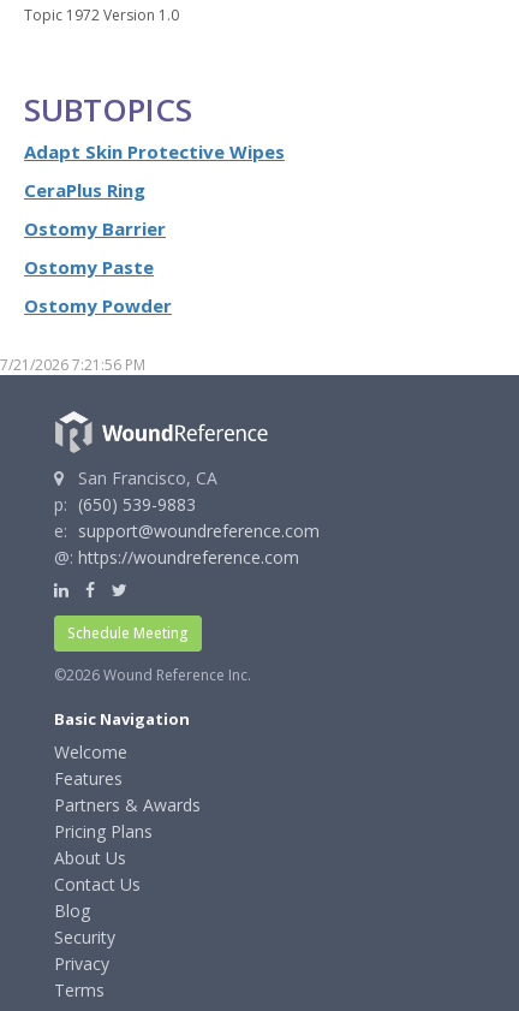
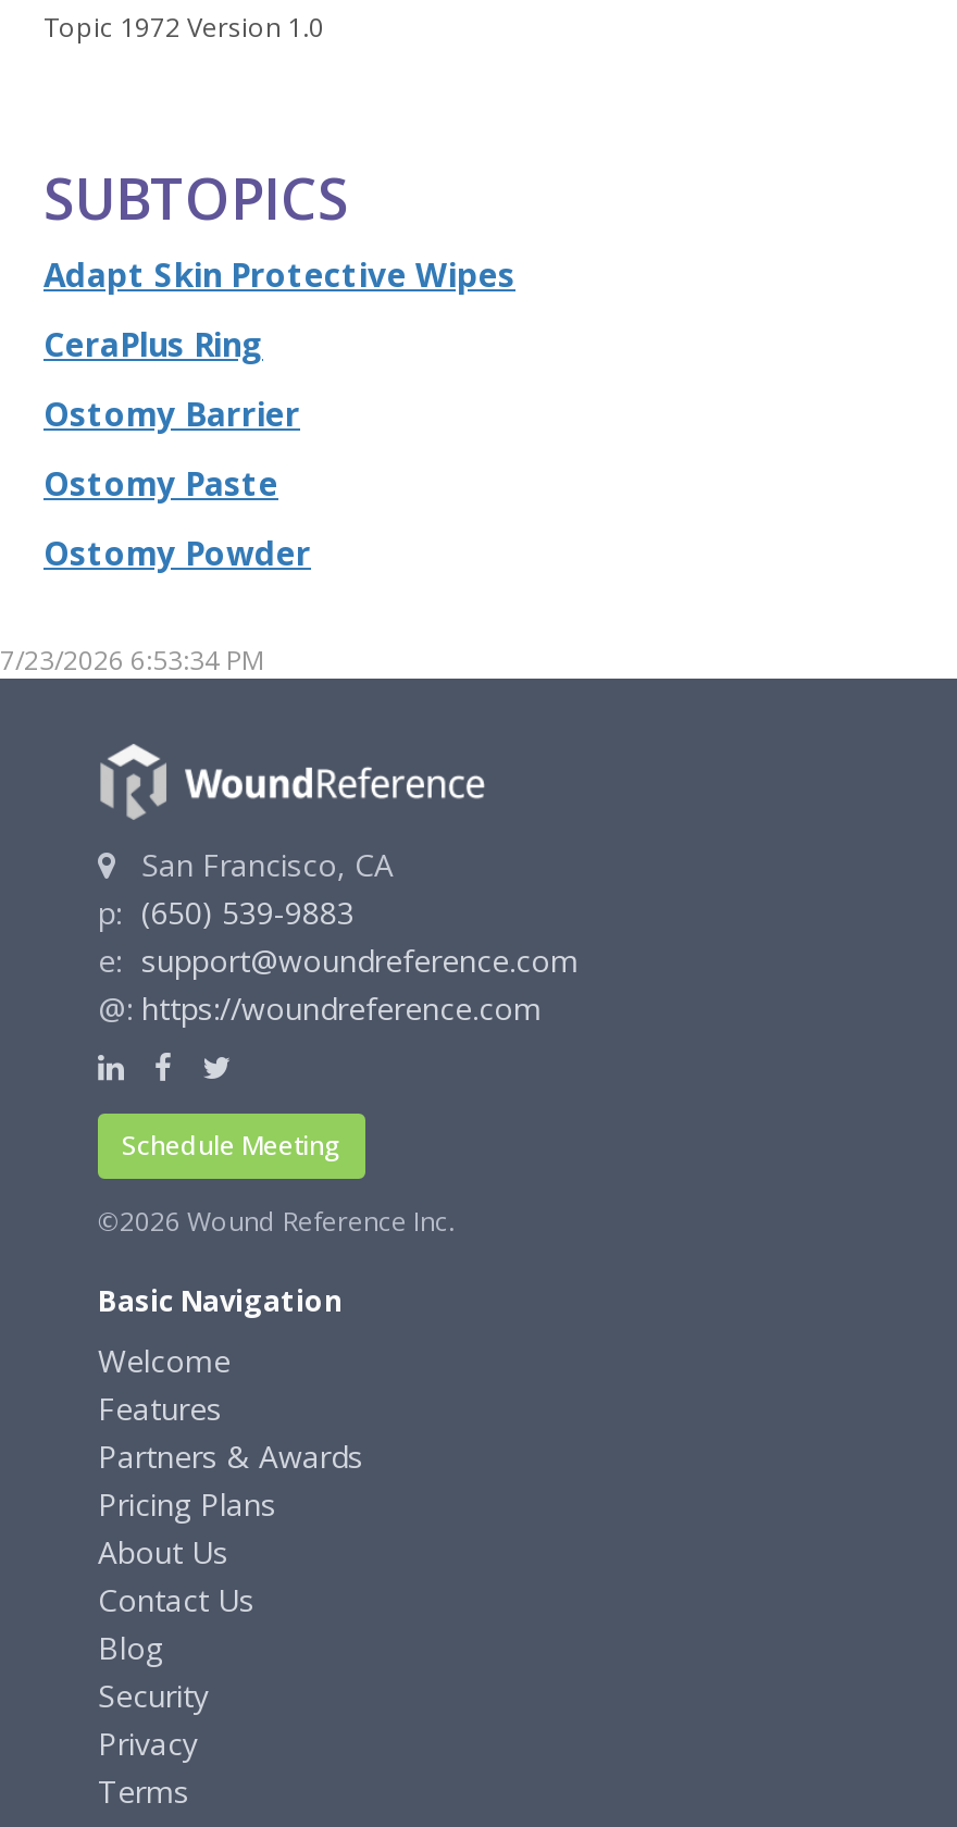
[0,355,145,375] 7/21/2026 7:21:56 PM -> [0,642,263,679] 7/23/2026 6:53:34 PM

